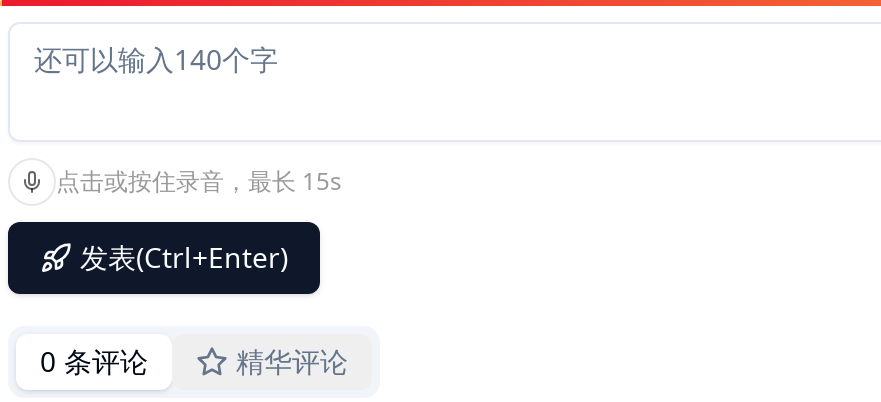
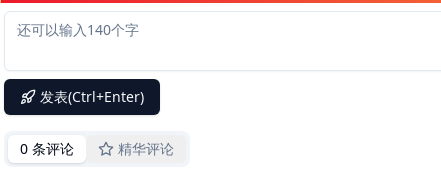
[56,164,342,198] 点击或按住录音，最长 15s -> none

